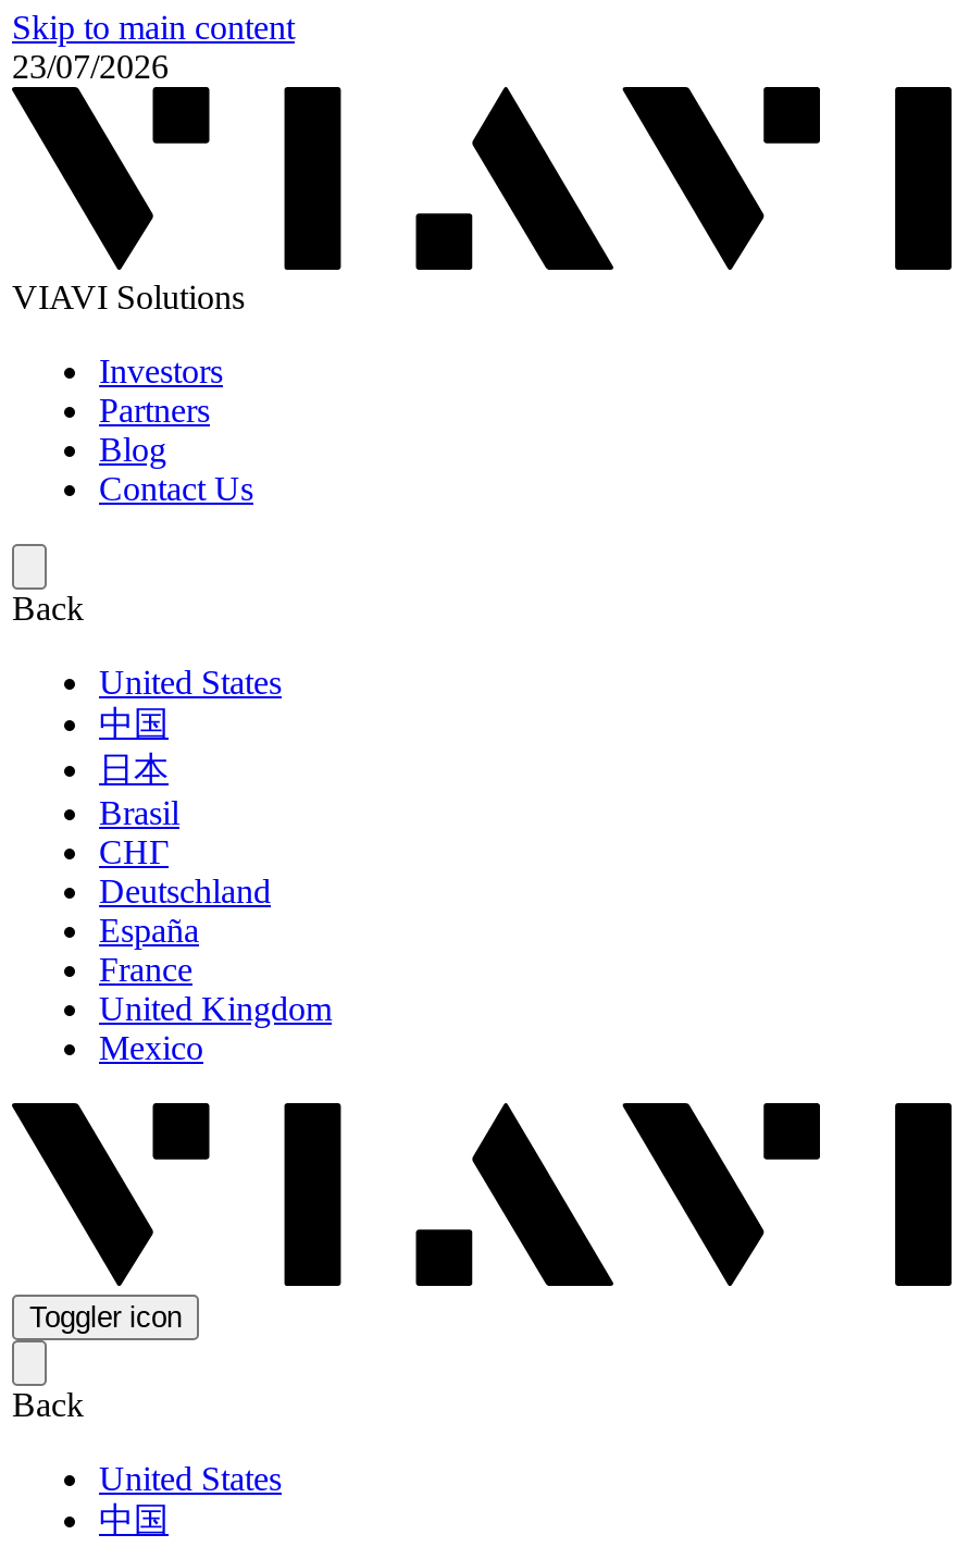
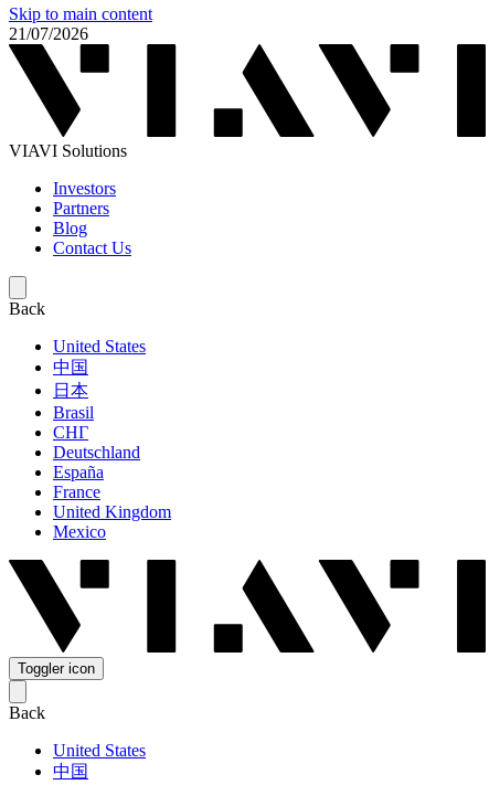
[12,48,169,85] 23/07/2026 -> [9,24,88,43] 21/07/2026

